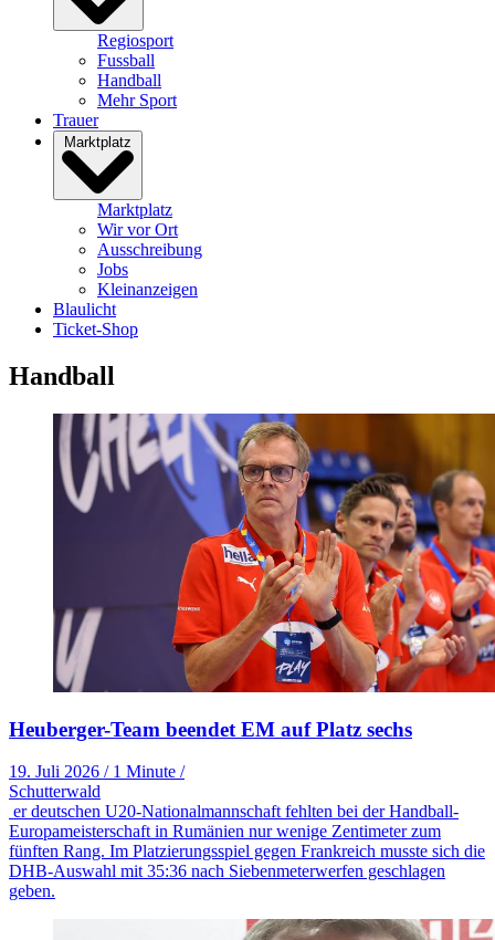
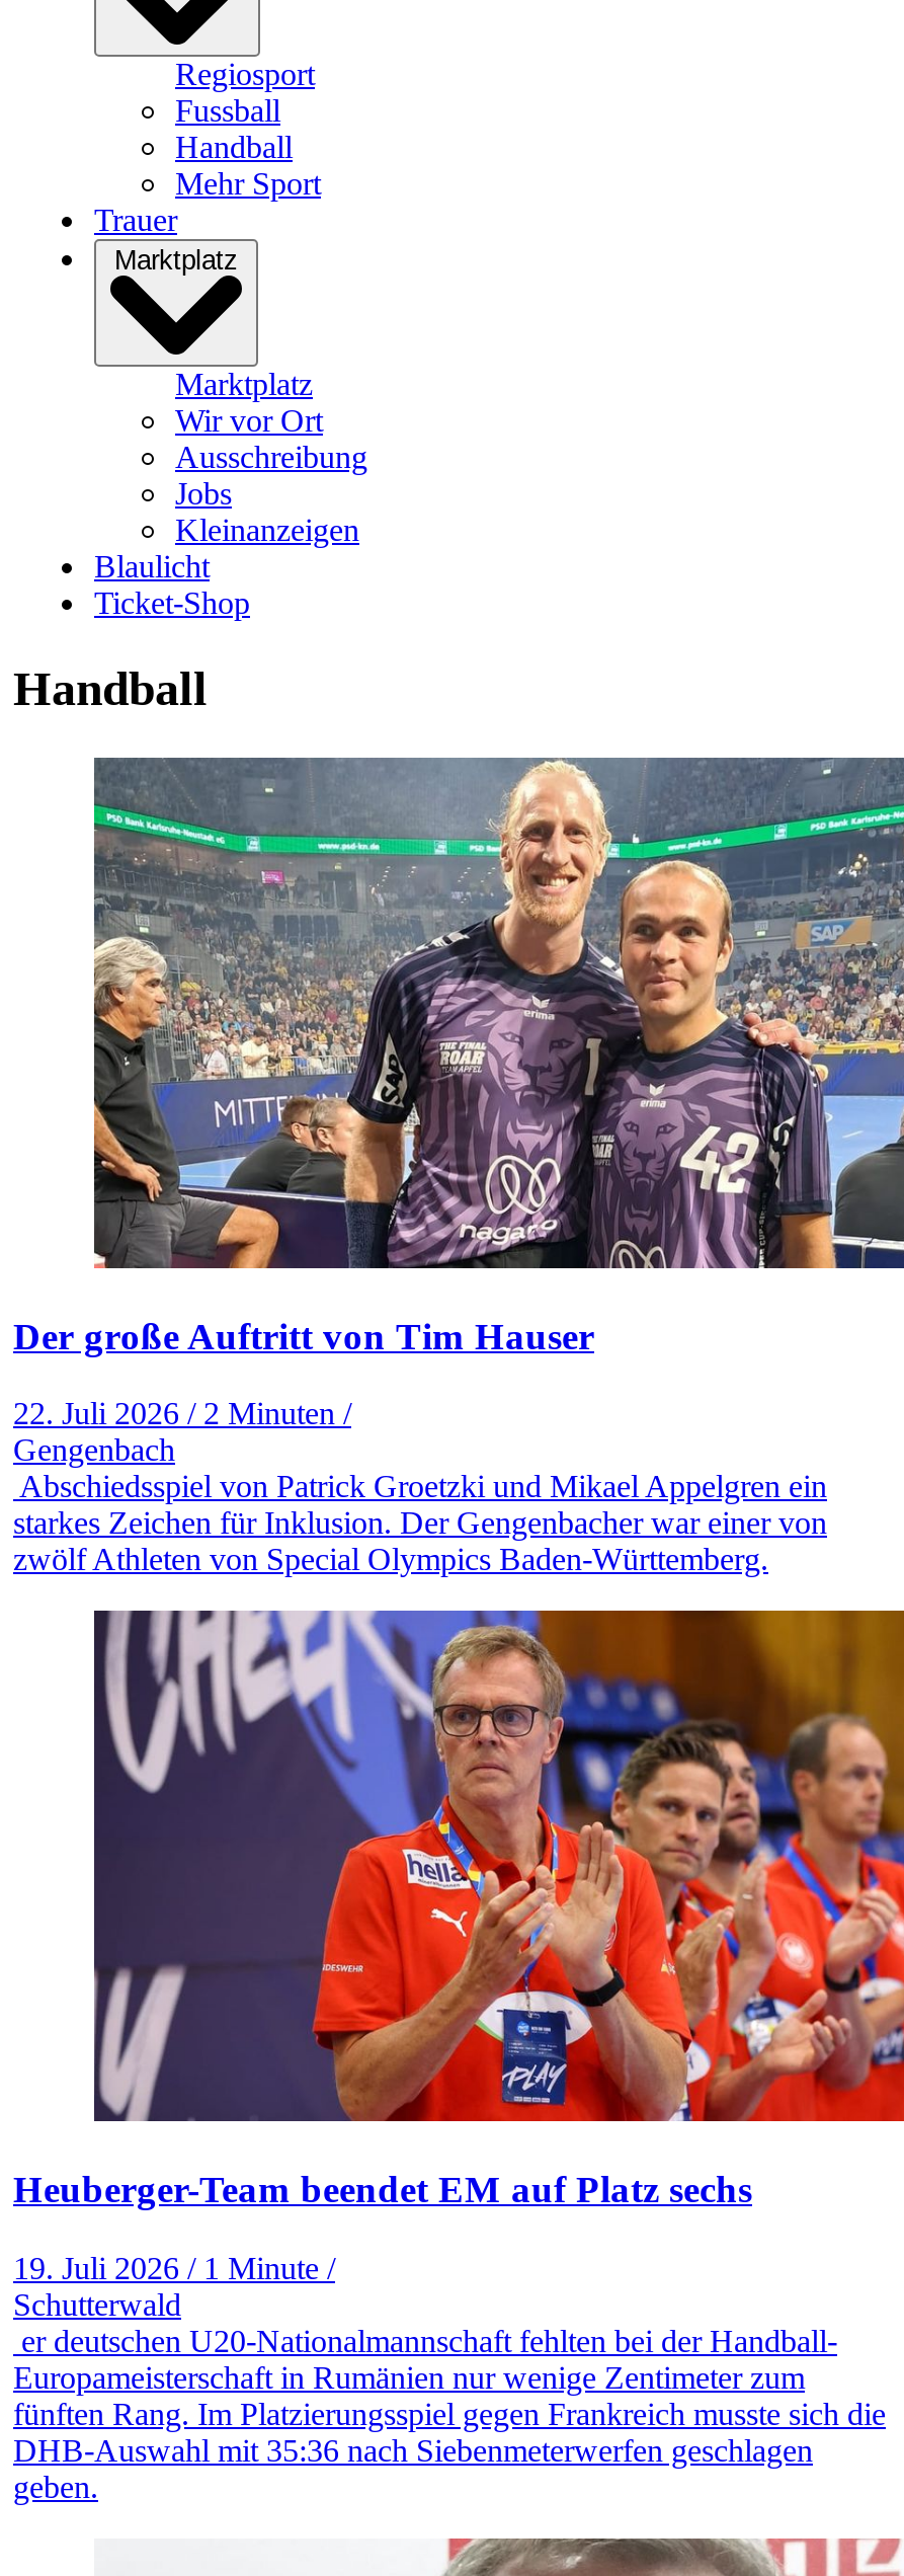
none -> [13,756,898,1577] [image] | Der große Auftritt von Tim Hauser | 22. Juli 2026 / 2 Minuten / | Gengenbach | Abschiedsspiel von Patrick Groetzki und Mikael Appelgren ein | starkes Zeichen für Inklusion. Der Gengenbacher war einer von | zwölf Athleten von Special Olympics Baden-Württemberg.

